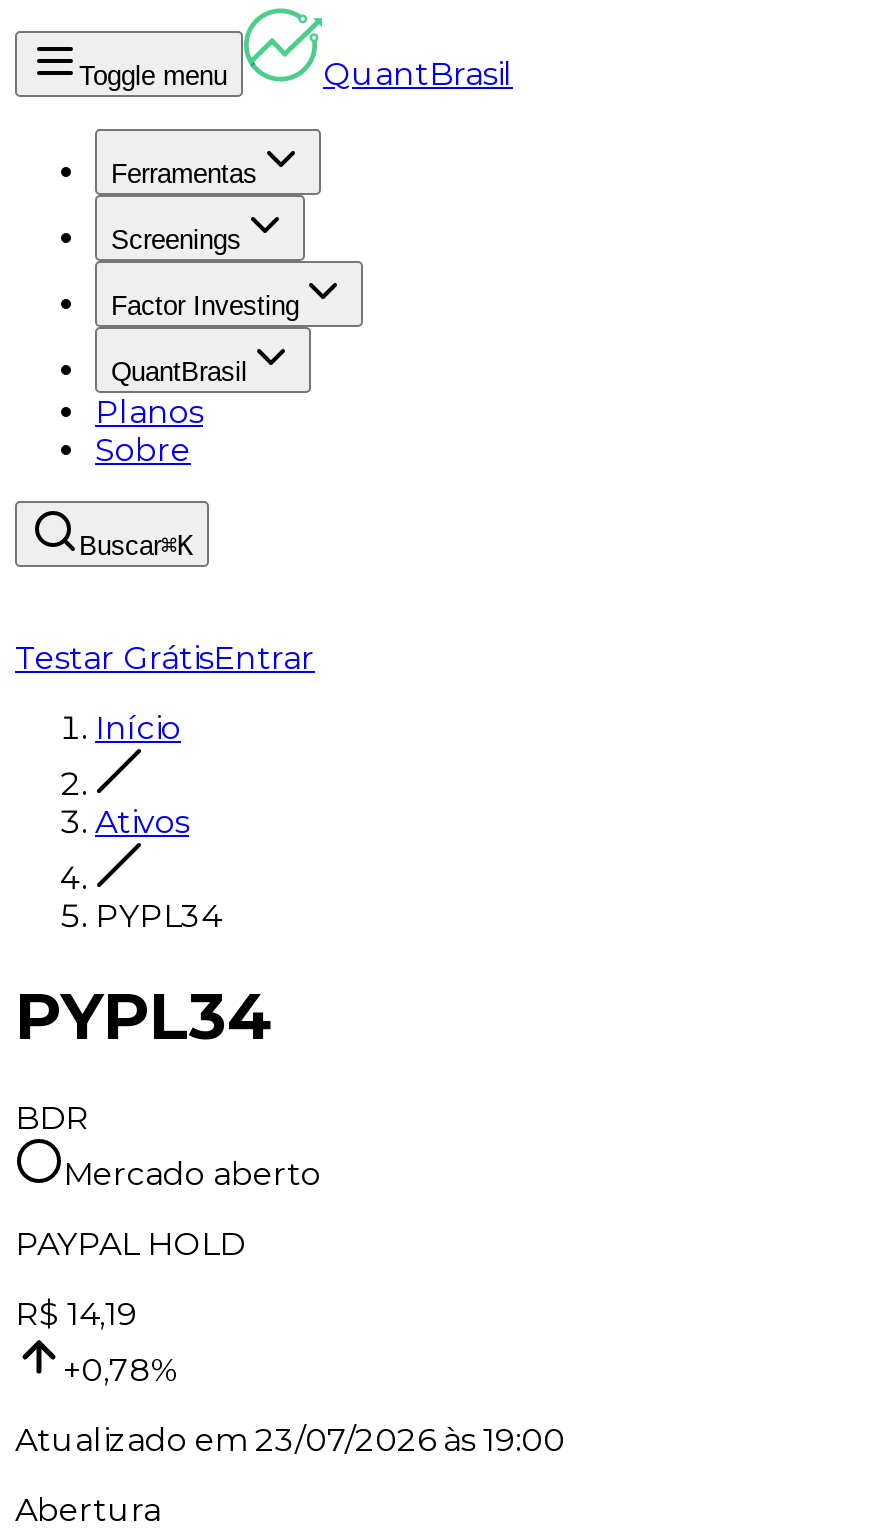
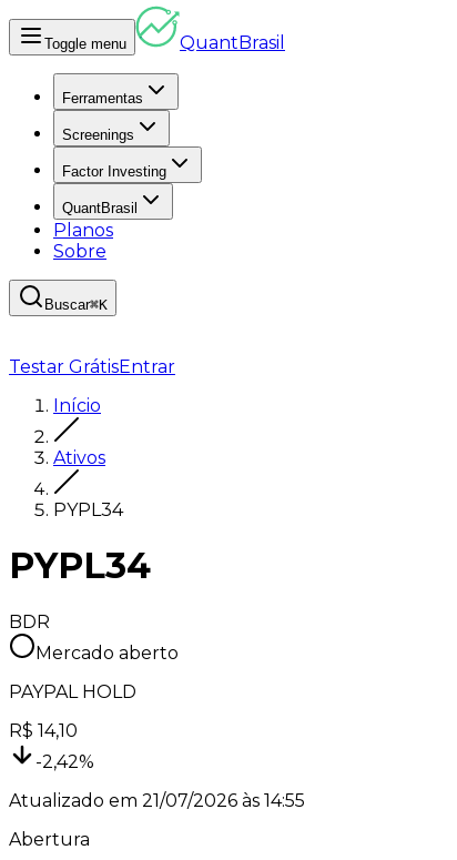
[15,1295,137,1333] R$14,19 -> [9,720,78,741] R$14,10
[63,1351,179,1389] +0,78% -> [35,751,94,772] -2,42%
[15,1421,565,1459] Atualizado em 23/07/2026 às 19:00 -> [9,790,305,811] Atualizado em 21/07/2026 às 14:55

